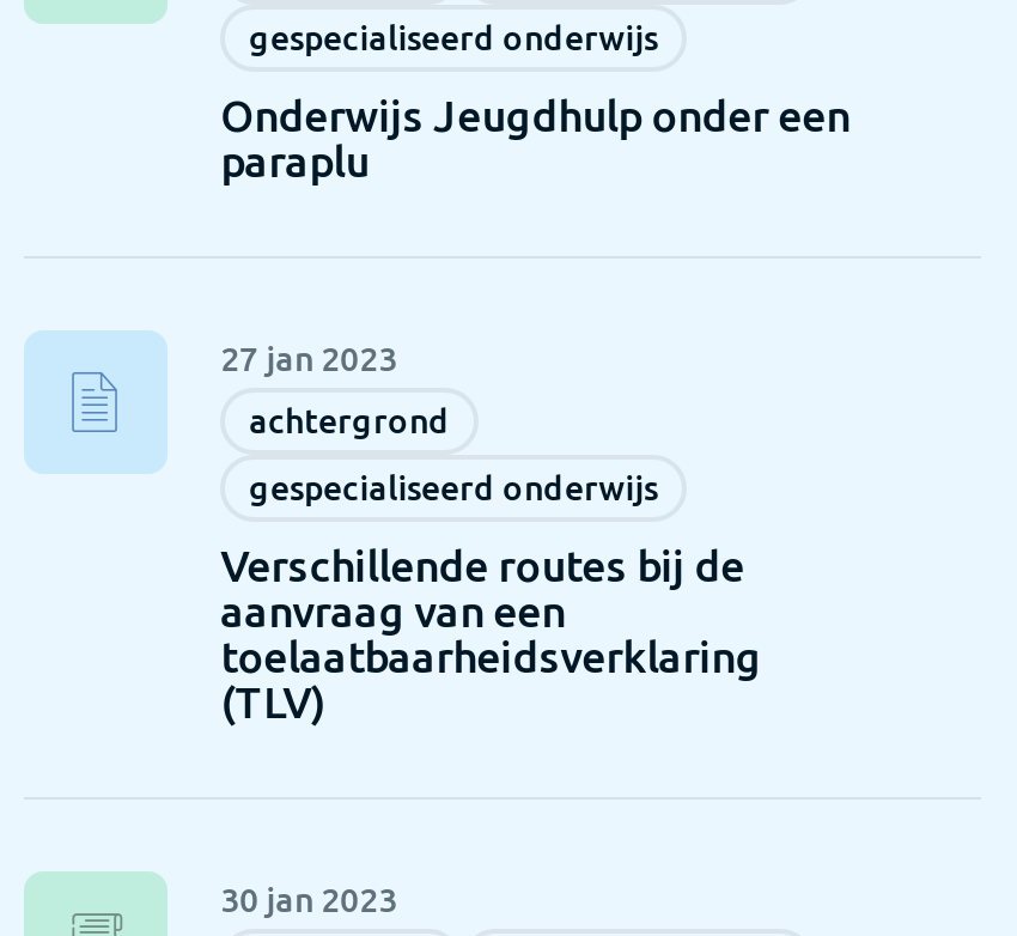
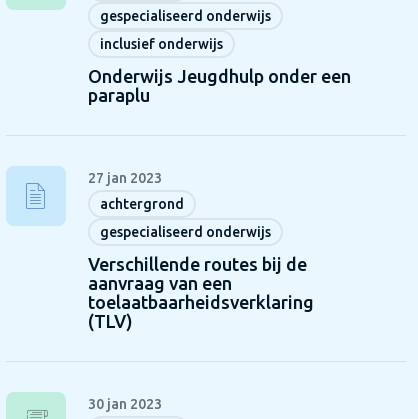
none -> [100,36,223,52] inclusief onderwijs

